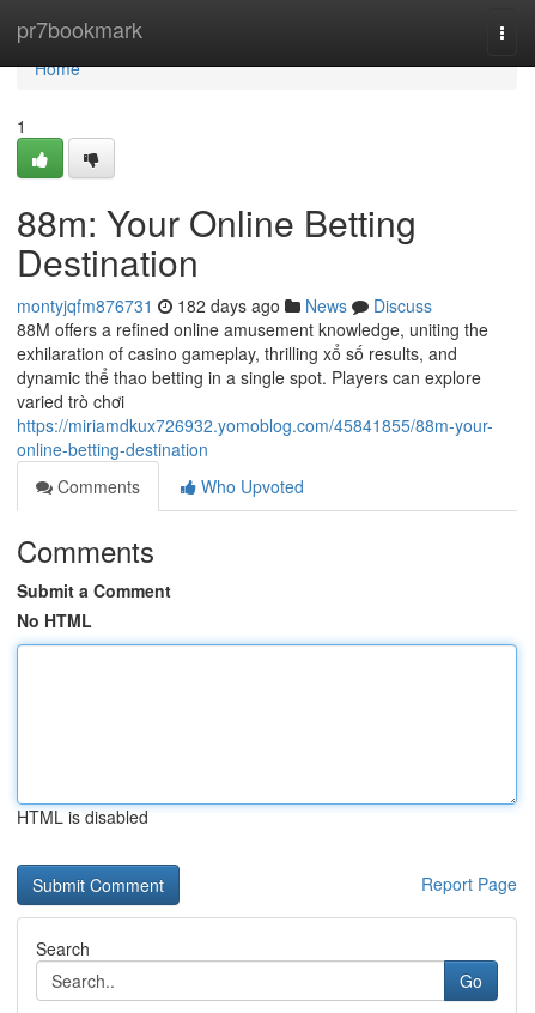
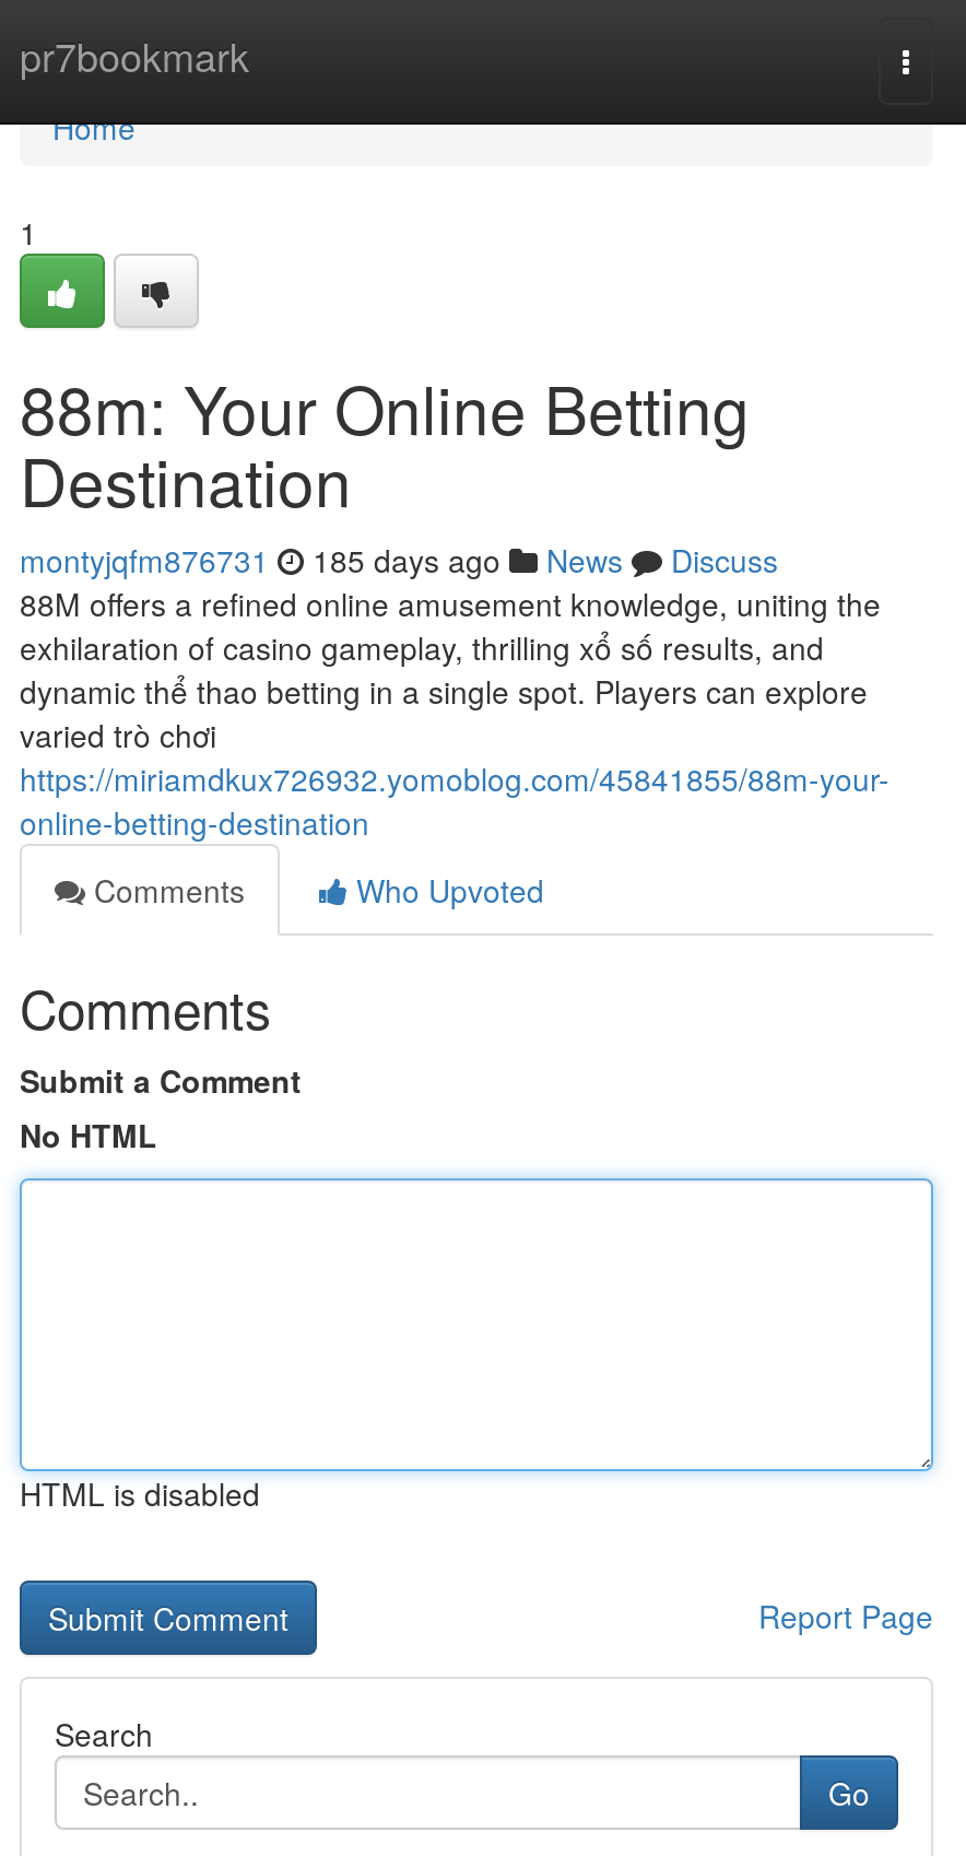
[17,293,432,317] montyjqfm876731 182 days ago News Discuss -> [20,538,778,582] montyjqfm876731 185 days ago News Discuss

